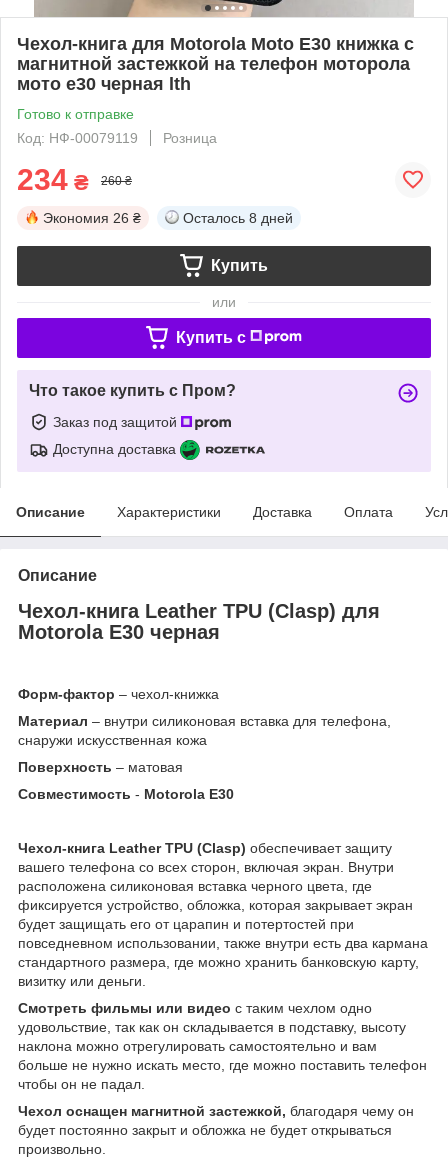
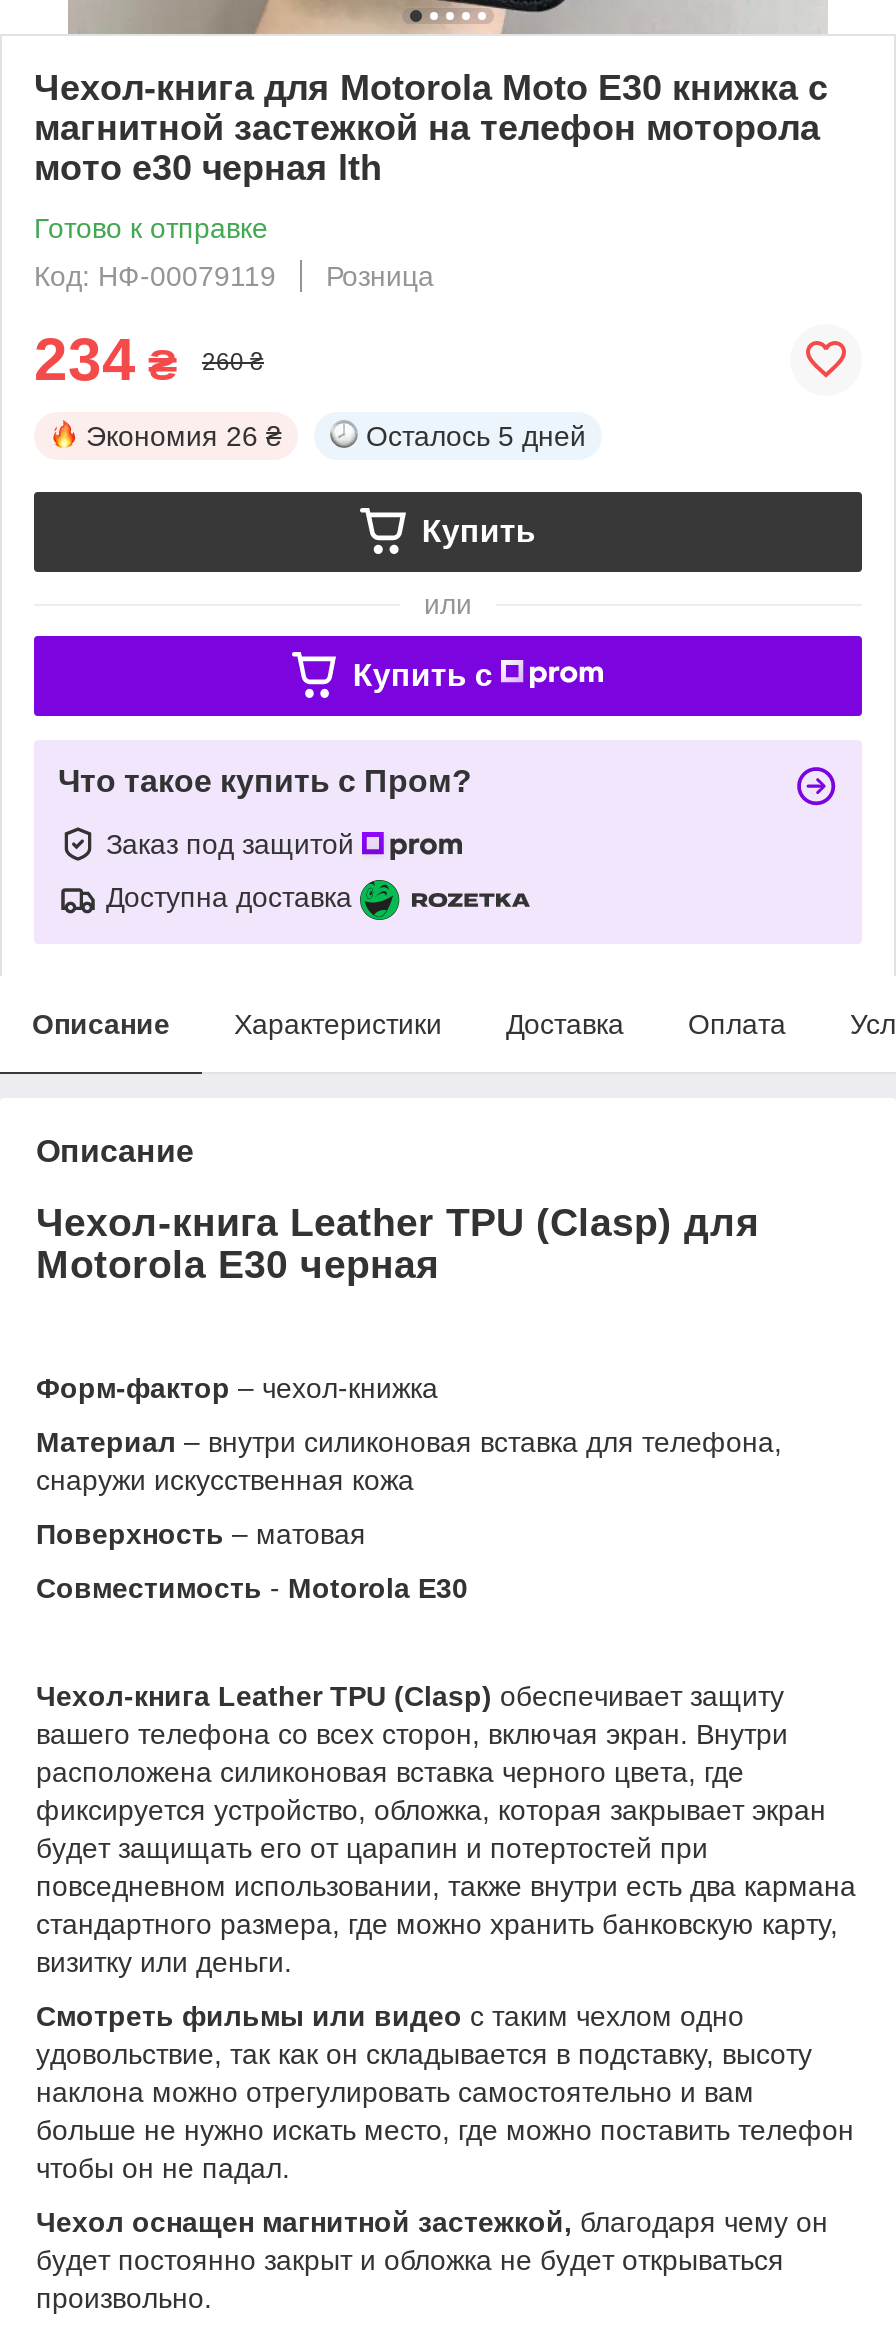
[183,210,293,226] Осталось 8 дней -> [366,420,586,452] Осталось 5 дней

